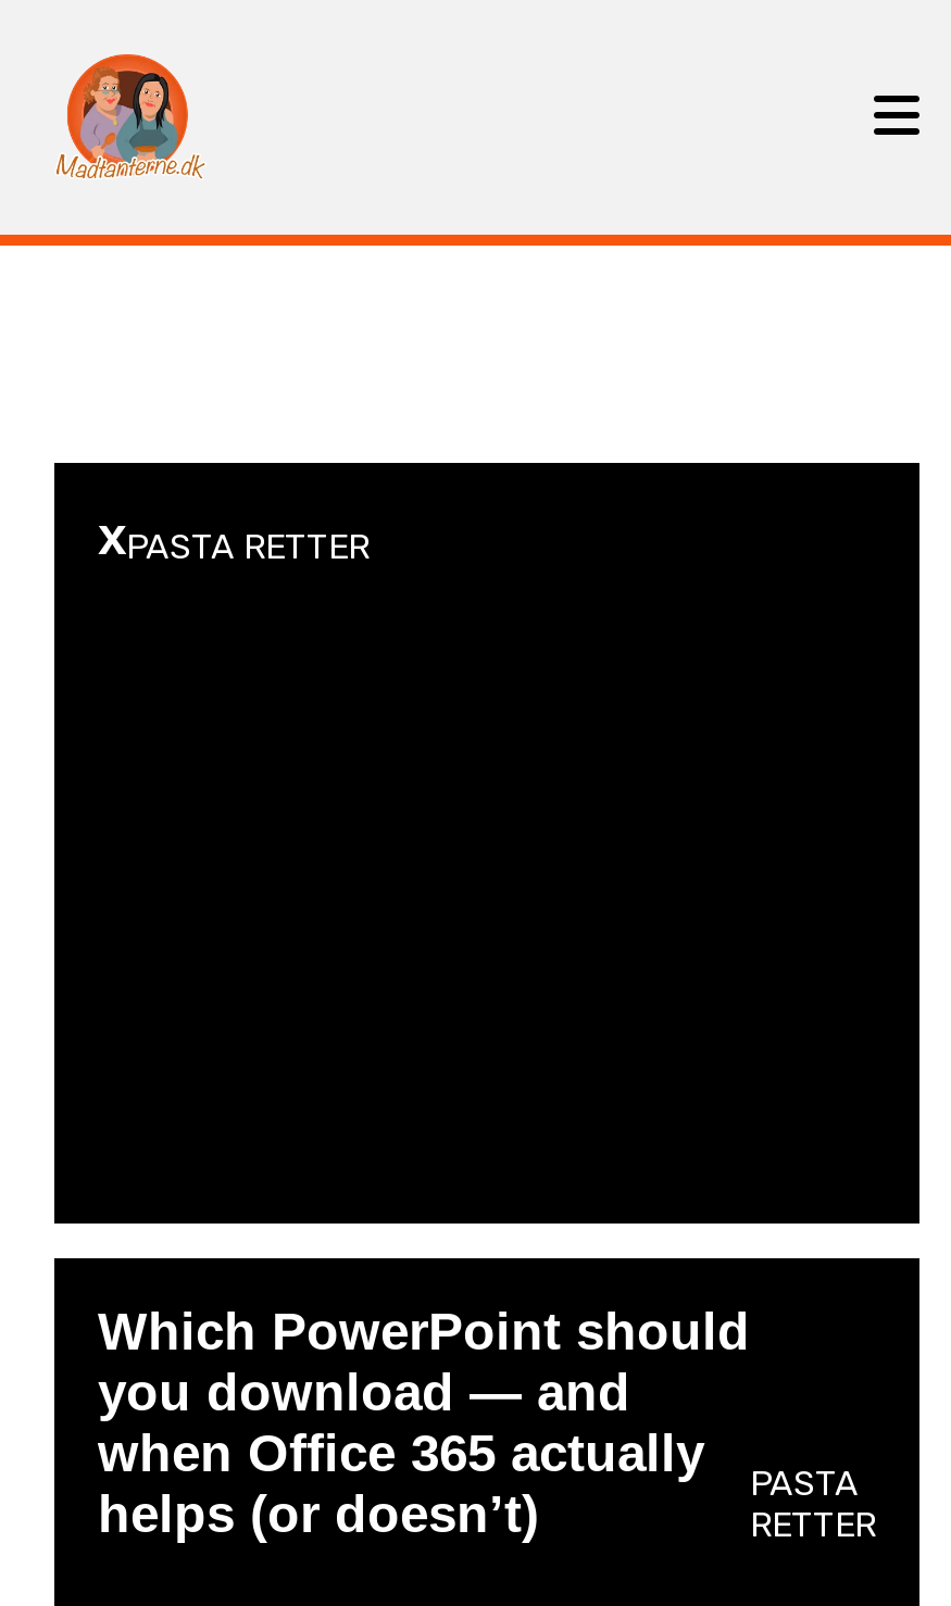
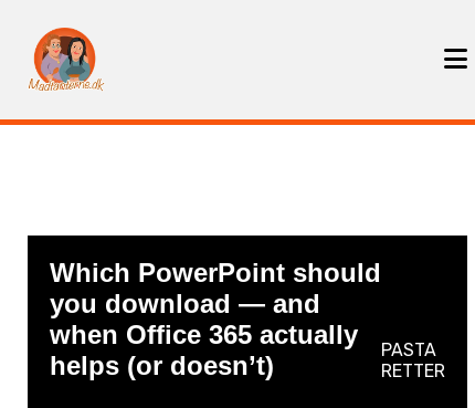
[98,506,370,567] xPASTA RETTER -> none

